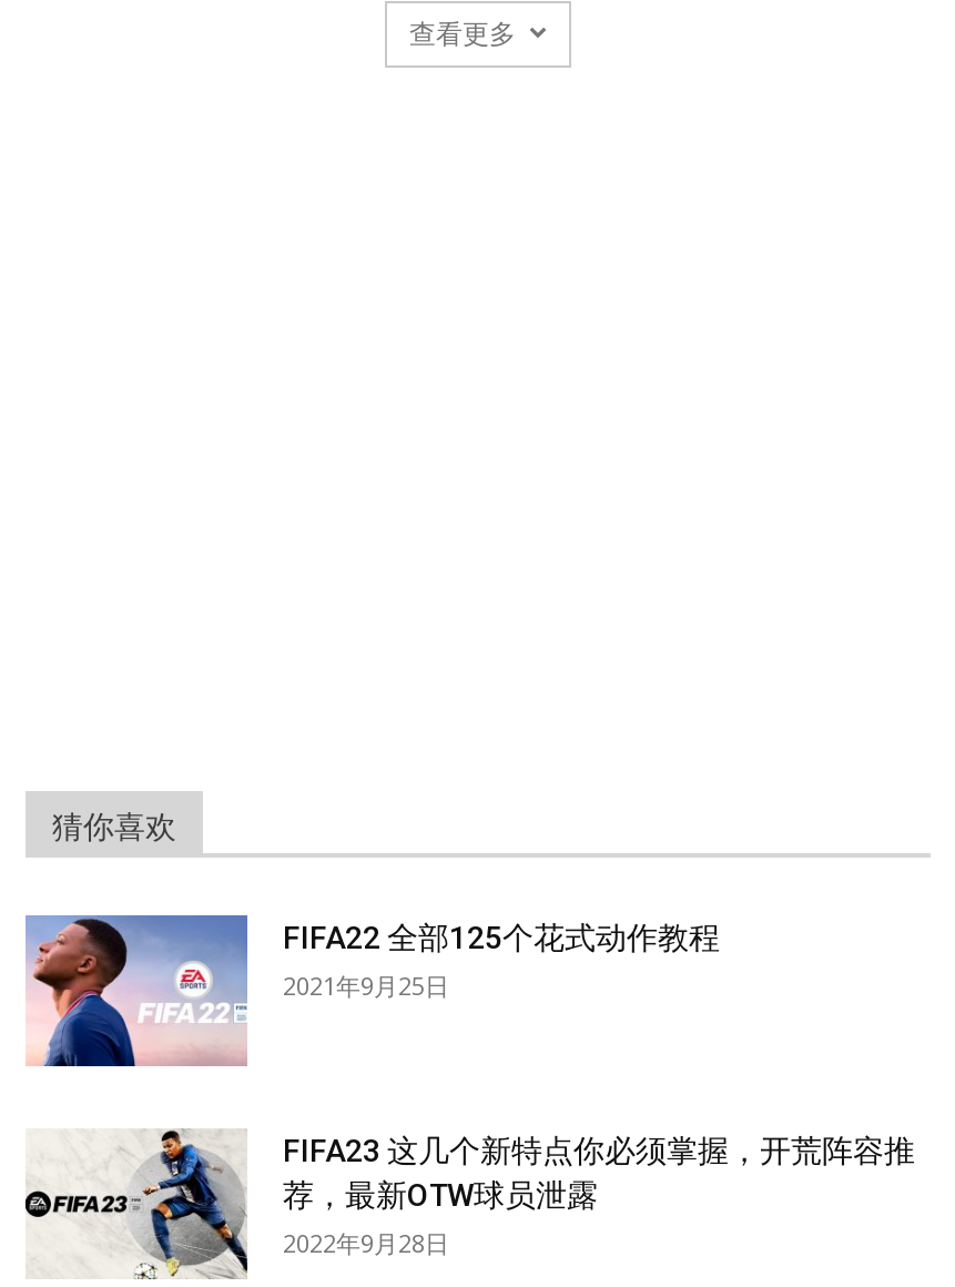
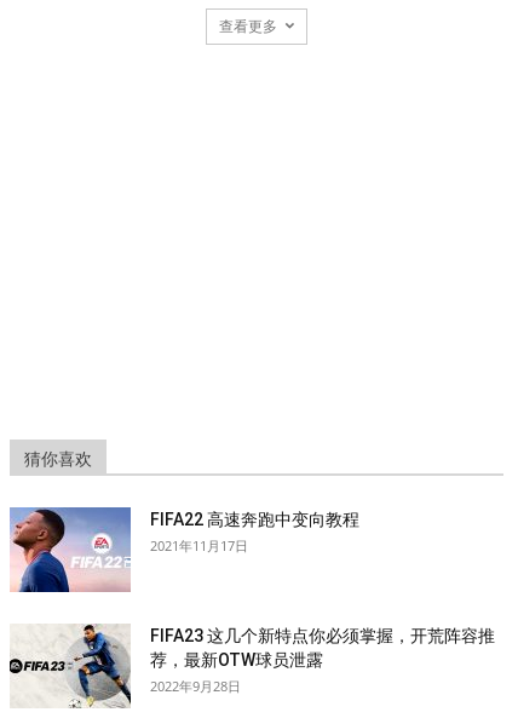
[283,919,720,1001] FIFA22 全部125个花式动作教程 | 2021年9月25日 -> [150,509,359,554] FIFA22 高速奔跑中变向教程 | 2021年11月17日

